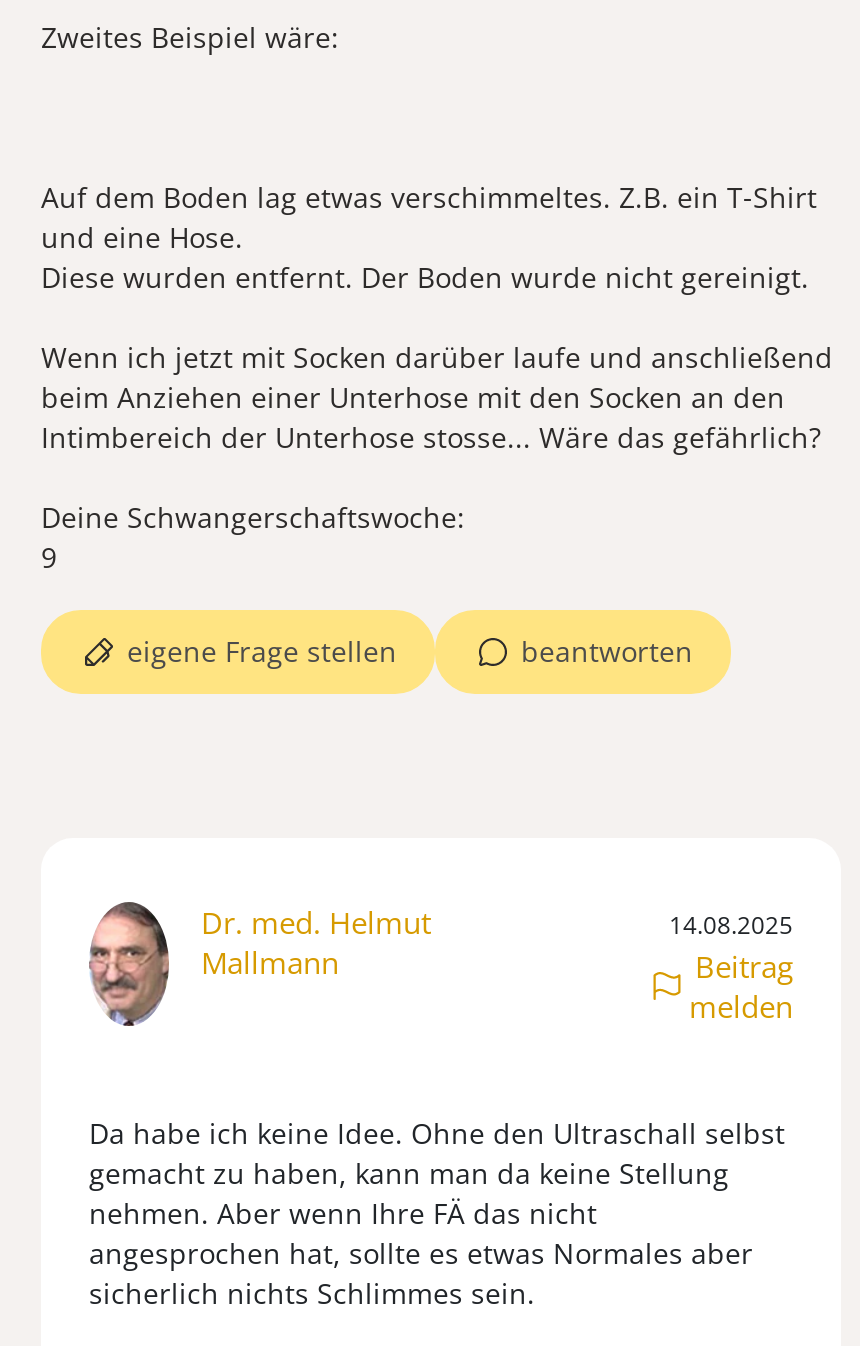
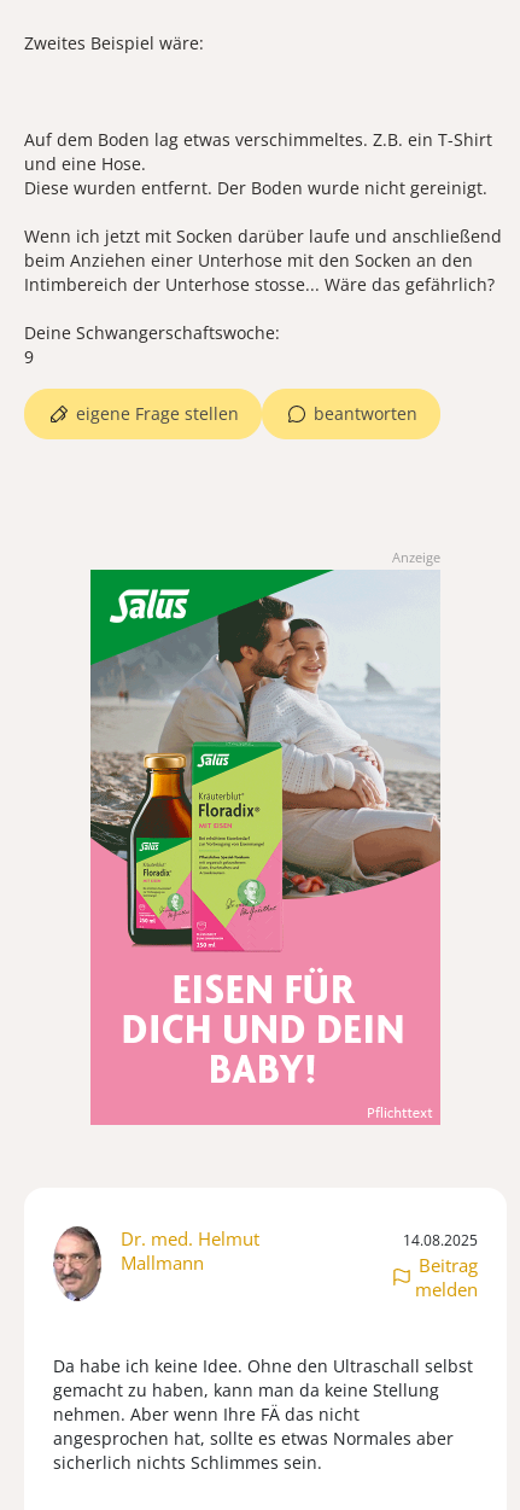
none -> [89,569,442,1126] [image]
none -> [392,548,440,566] Anzeige

